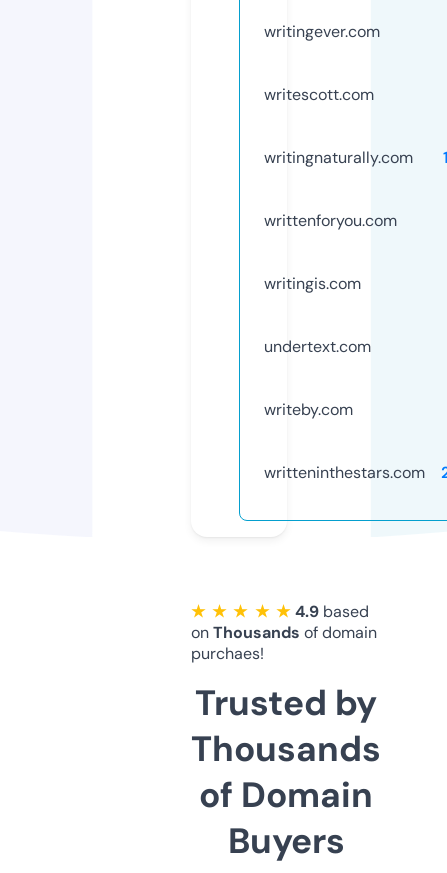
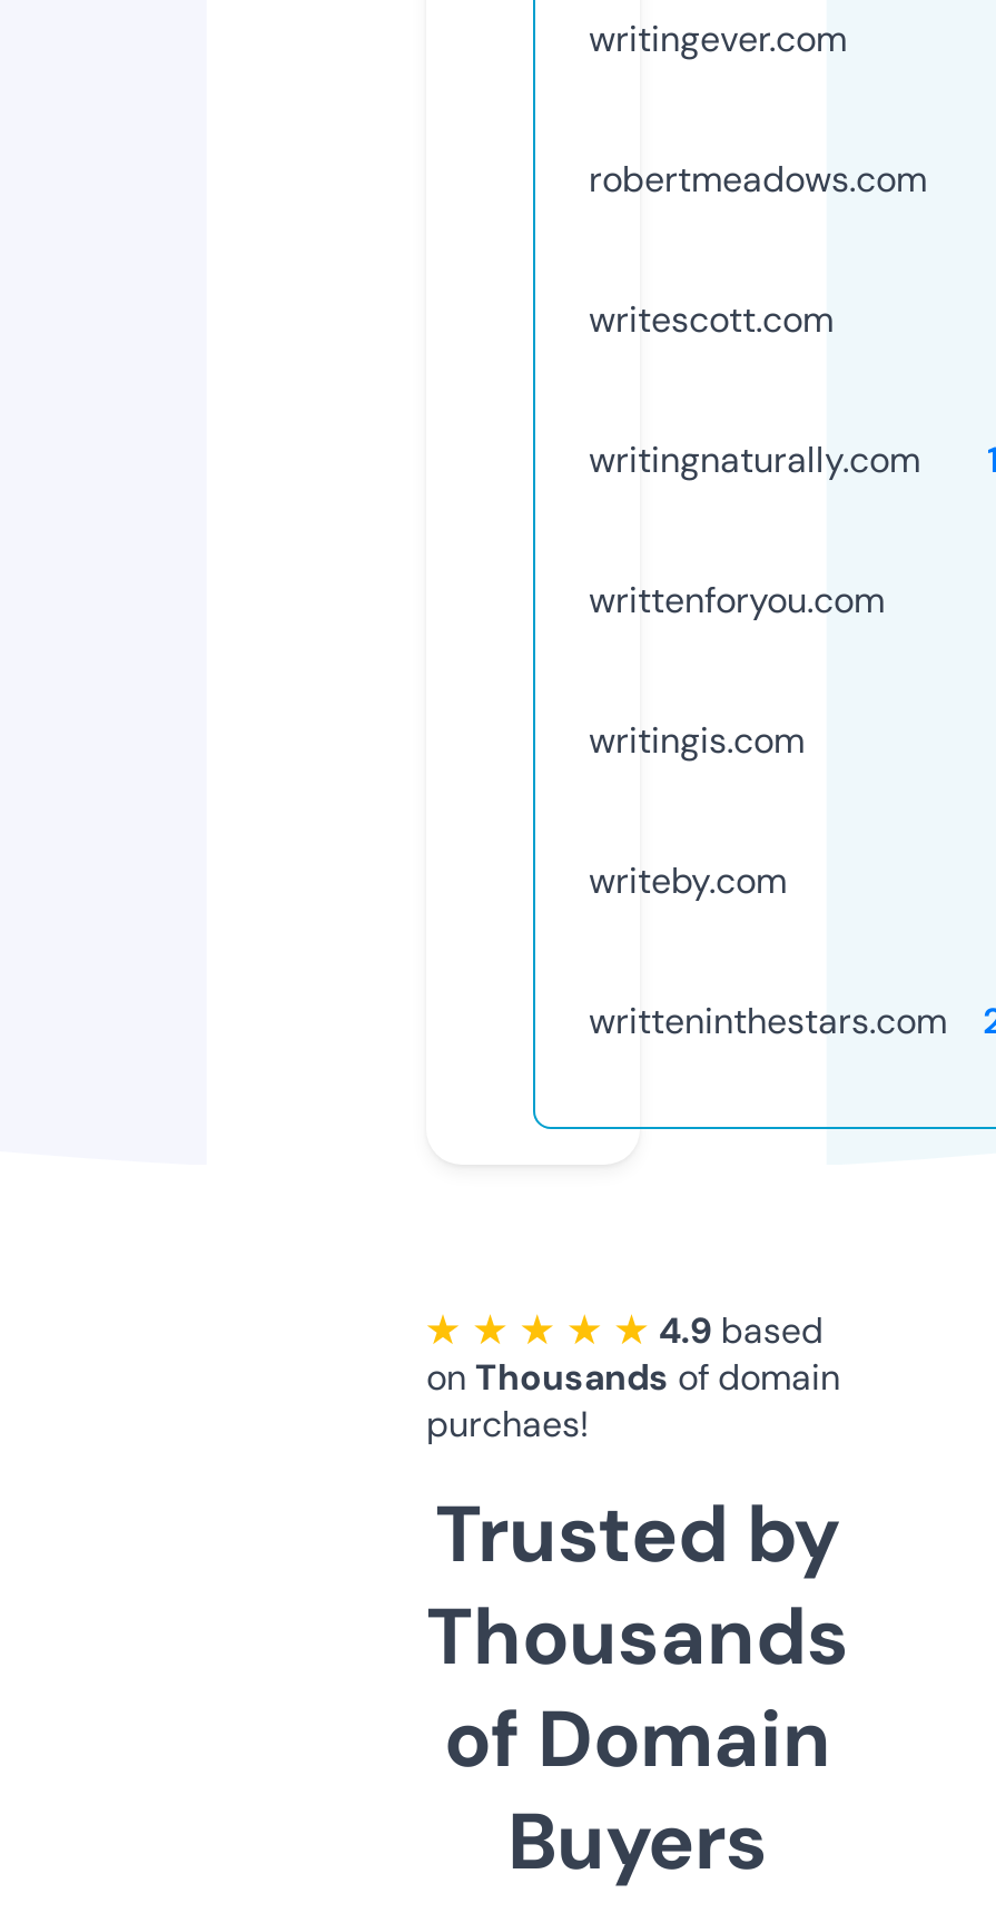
none -> [589,155,927,202] robertmeadows.com
moved [264,84,413,294] -> [589,296,920,763]: writescott.com | writingnaturally.com | writtenforyou.com | writingis.com
[264,336,371,357] undertext.com -> none

